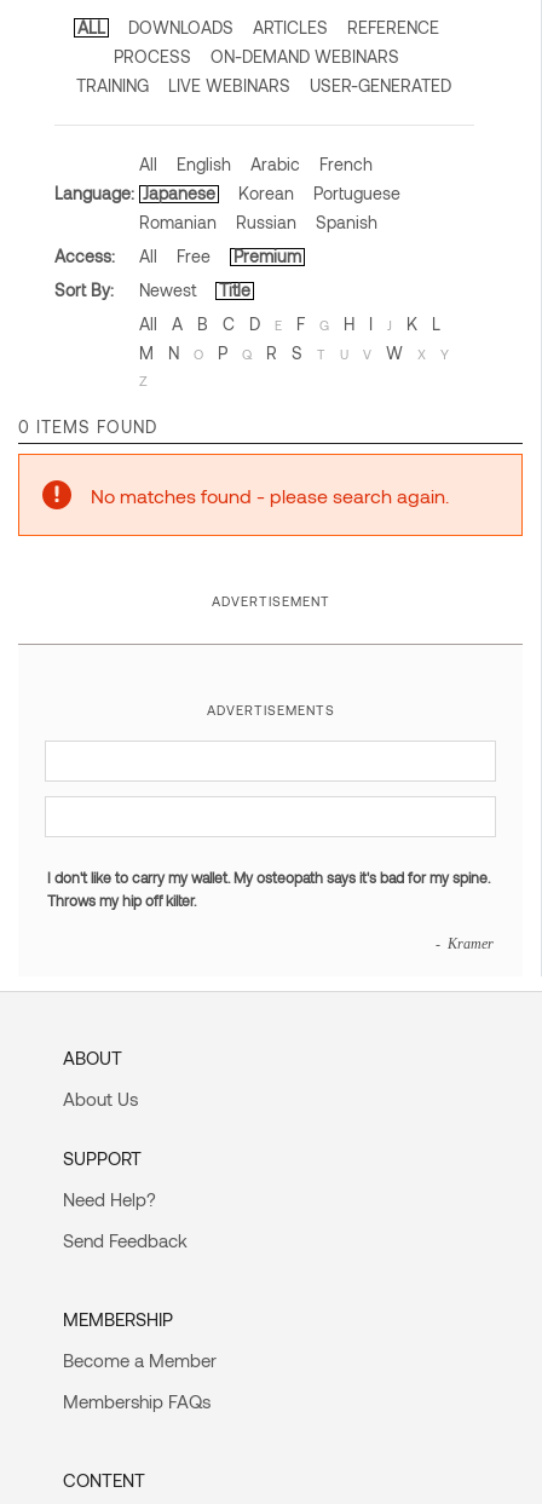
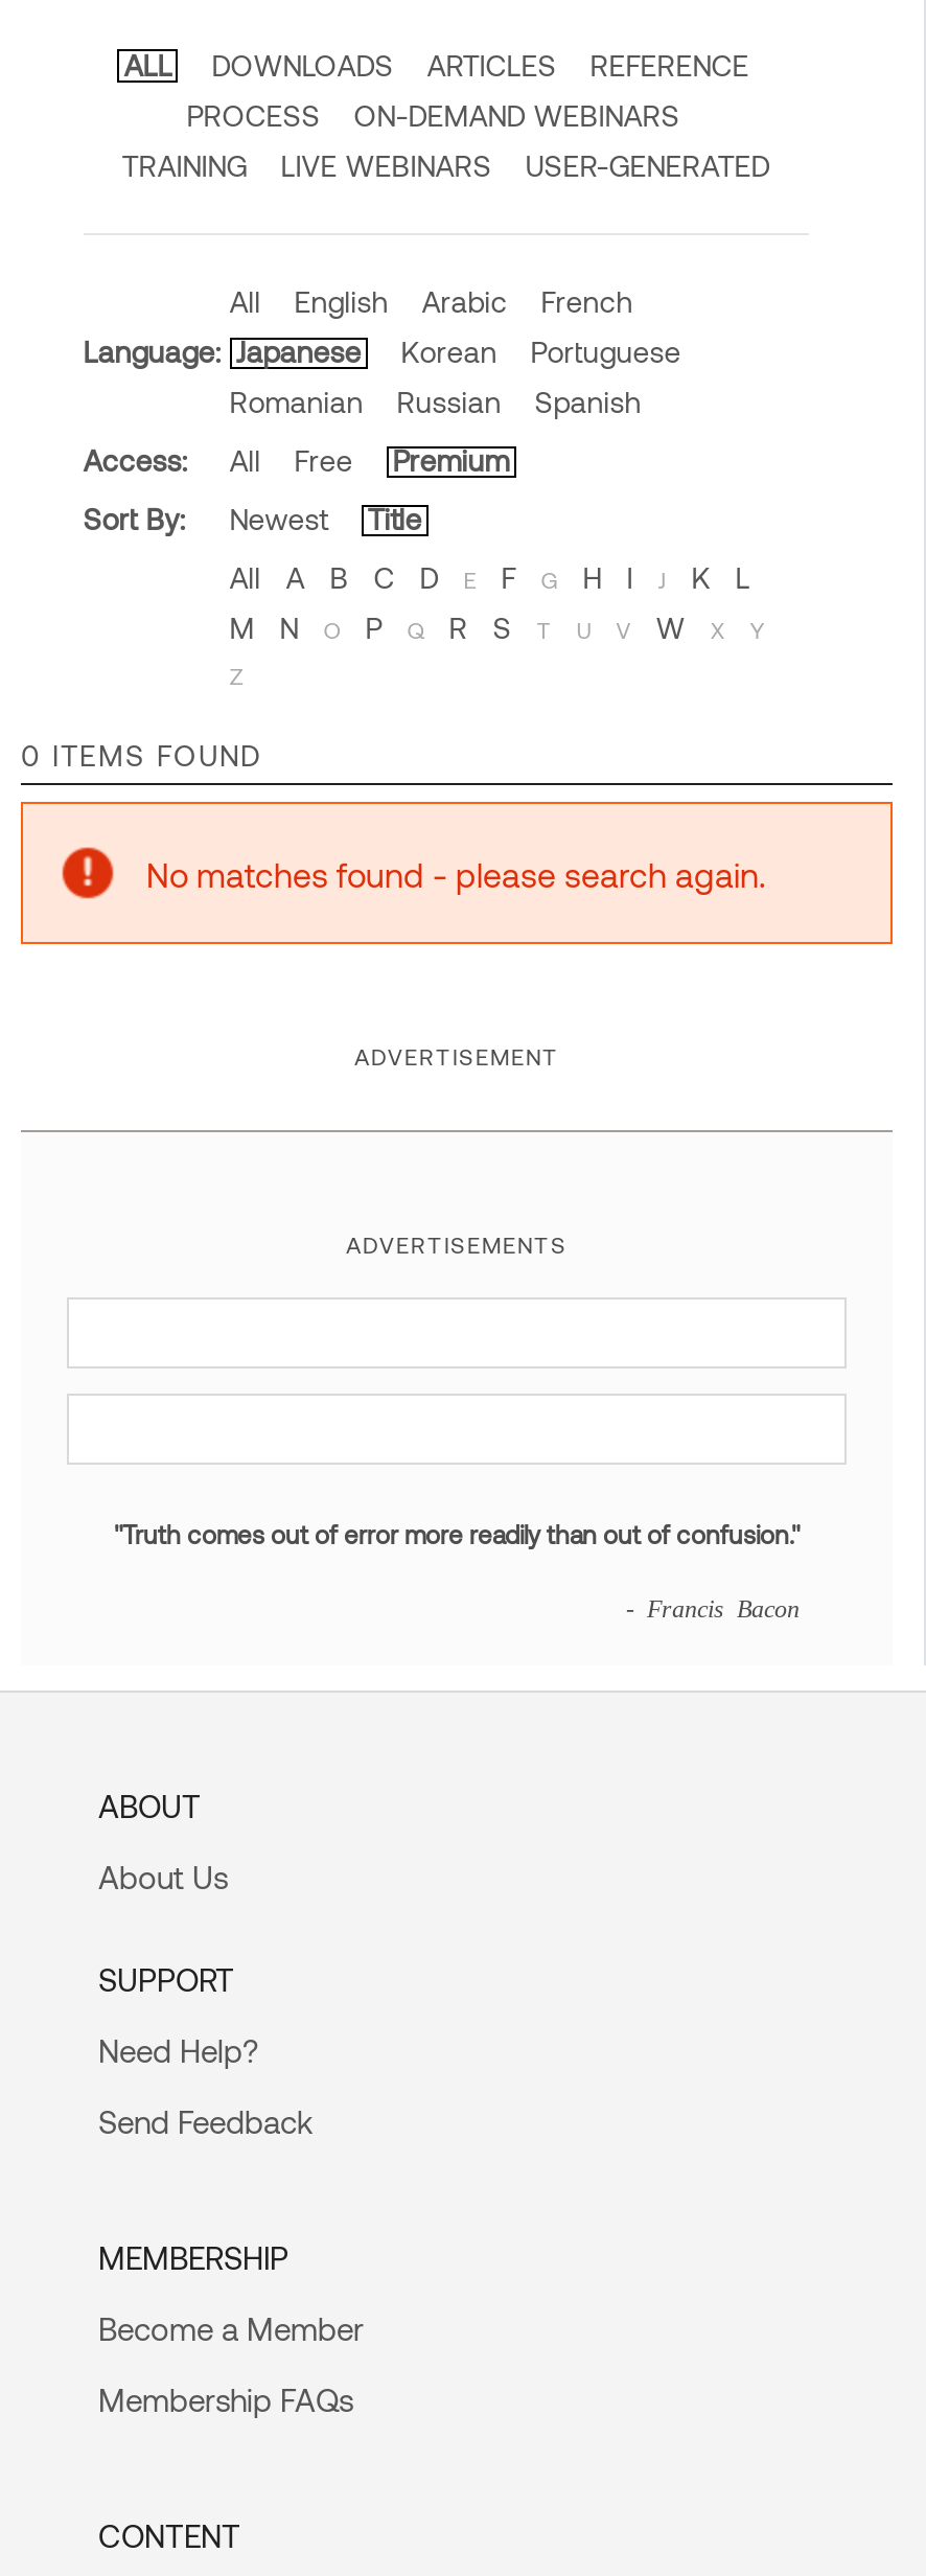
[47,869,490,909] I don't like to carry my wallet. My osteopath says it's bad for my spine. | Throws my hip off kilter. -> [114,1520,800,1549] "Truth comes out of error more readily than out of confusion."
[436,936,494,950] - Kramer -> [626,1595,800,1620] - Francis Bacon

